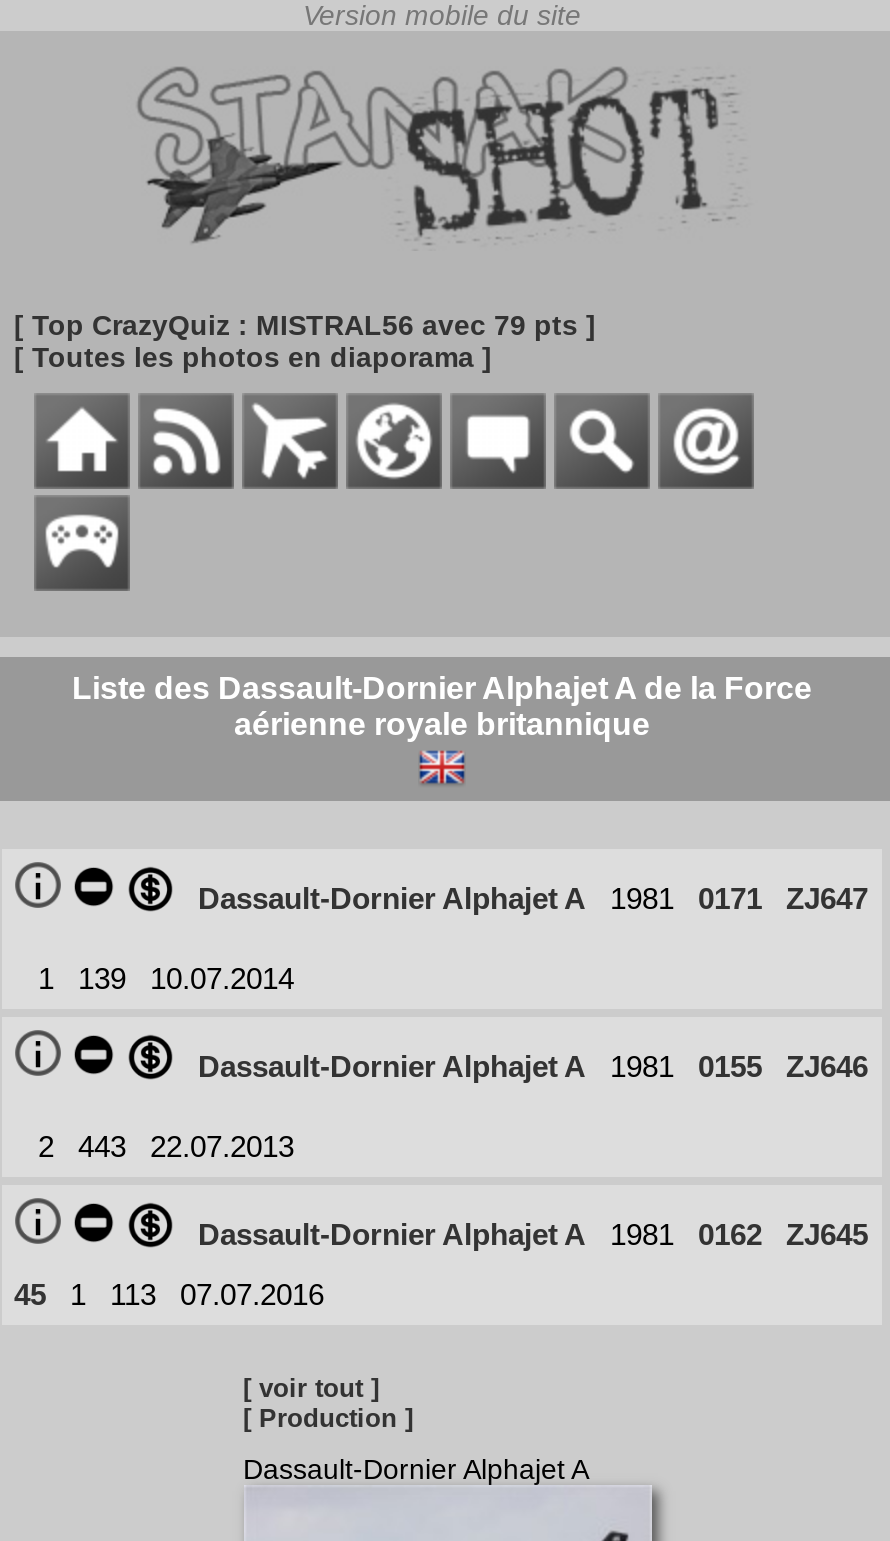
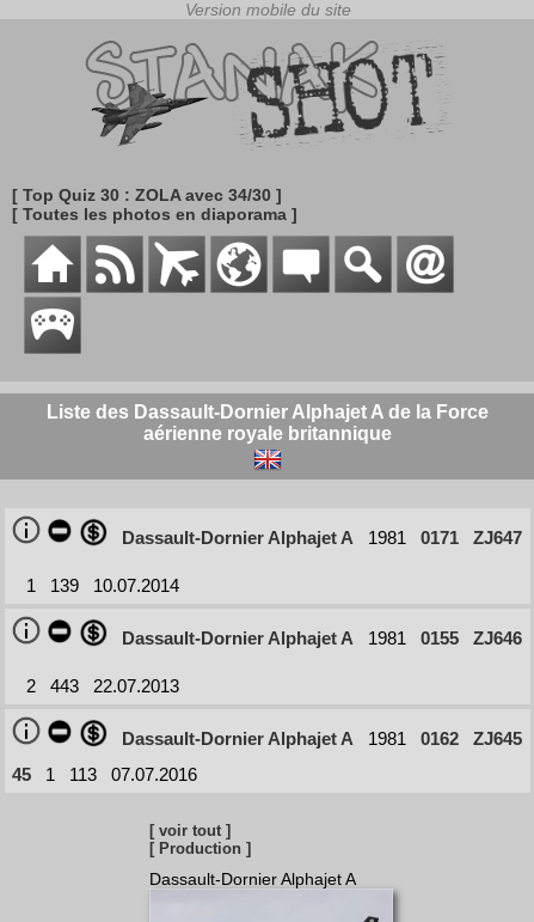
[14,309,596,341] [ Top CrazyQuiz : MISTRAL56 avec 79 pts ] -> [12,185,282,204] [ Top Quiz 30 : ZOLA avec 34/30 ]

